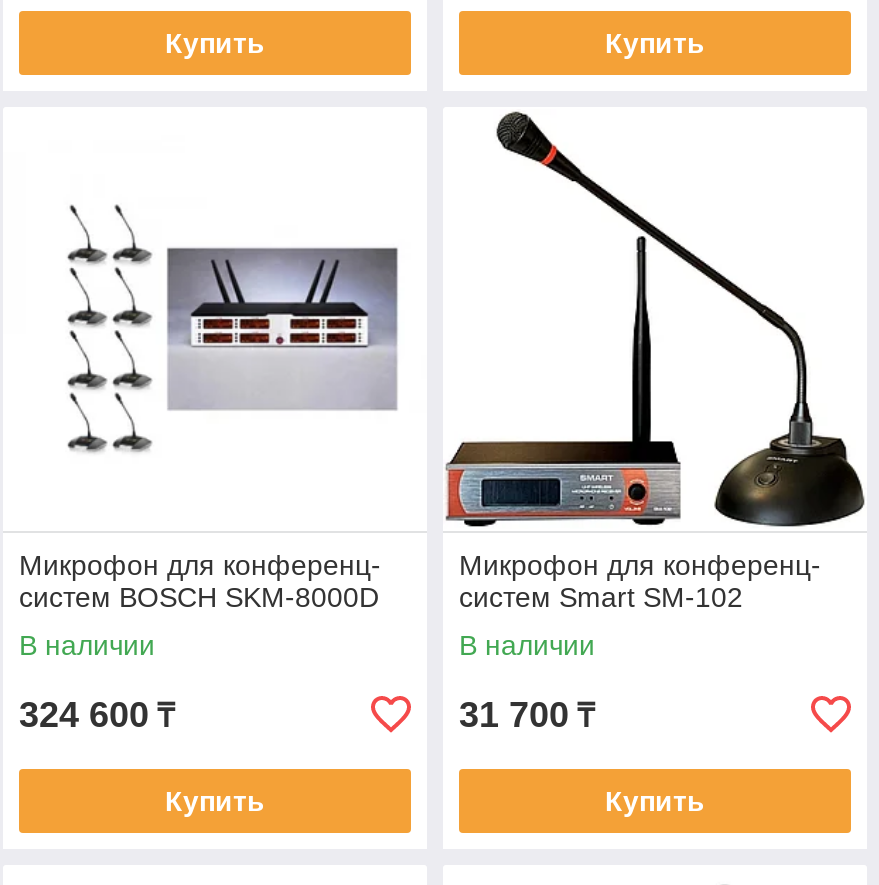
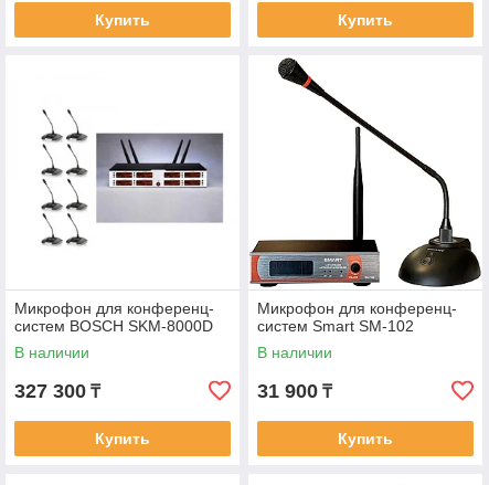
[19,695,175,735] 324 600 ₸ -> [14,380,100,402] 327 300 ₸
[459,695,595,735] 31 700 ₸ -> [257,380,332,402] 31 900 ₸

